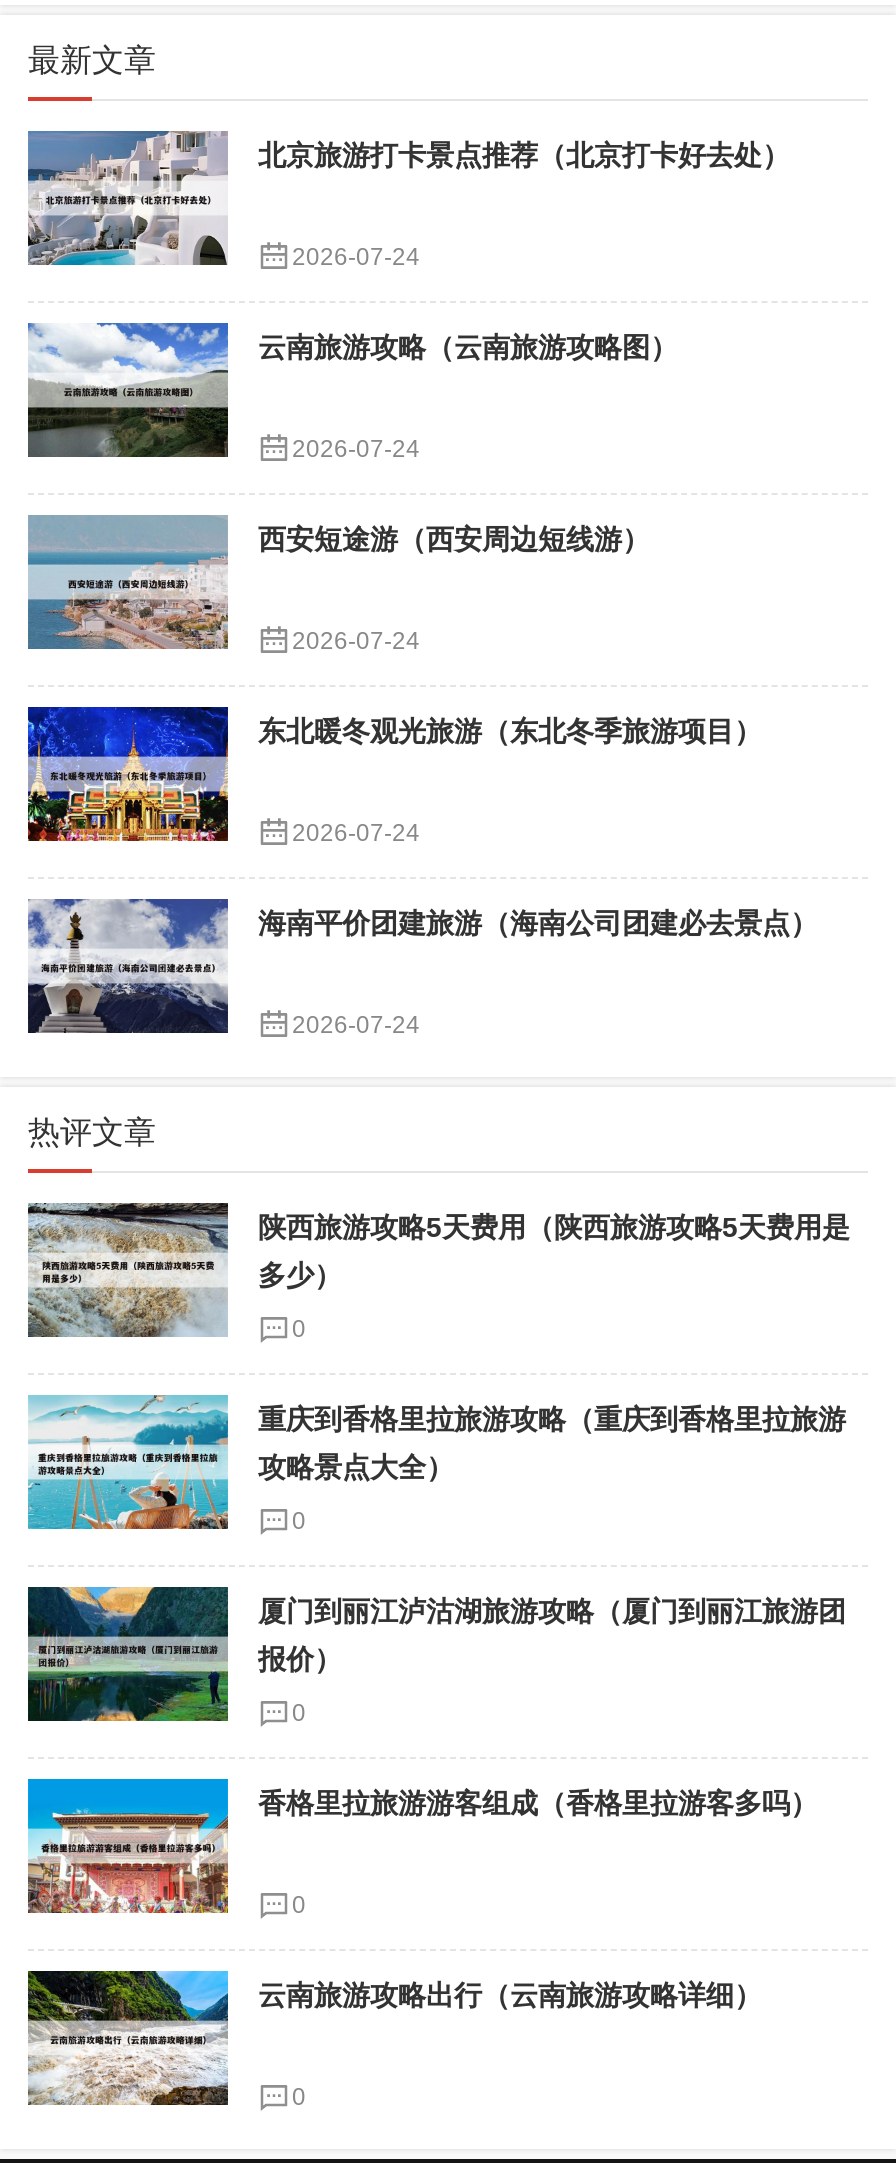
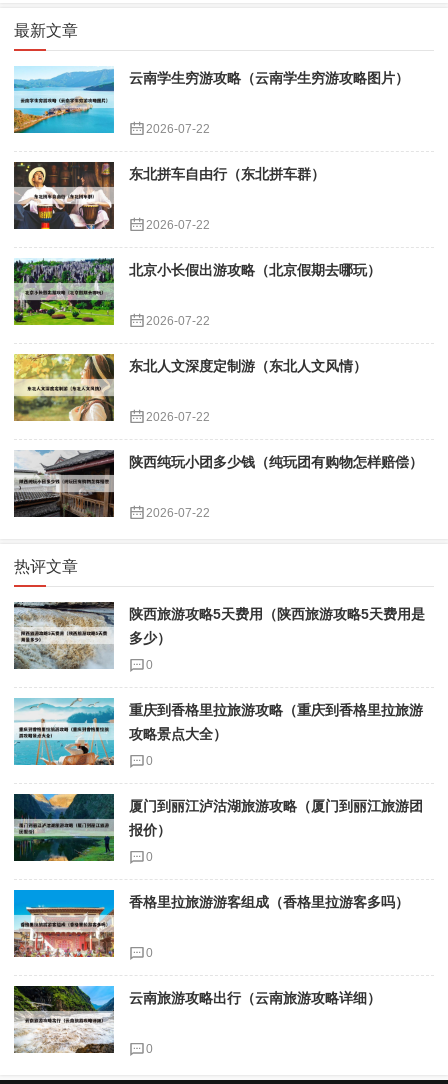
[26,129,790,267] [image] | 北京旅游打卡景点推荐（北京打卡好去处） -> [13,66,409,134] [image] | 云南学生穷游攻略（云南学生穷游攻略图片）
[292,243,420,271] 2026-07-24 -> [146,122,210,136] 2026-07-22
[26,321,678,459] [image] | 云南旅游攻略（云南旅游攻略图） -> [13,161,325,230] [image] | 东北拼车自由行（东北拼车群）
[292,435,420,463] 2026-07-24 -> [146,218,210,232] 2026-07-22
[26,515,650,651] [image] | 西安短途游（西安周边短线游） -> [13,259,381,326] [image] | 北京小长假出游攻略（北京假期去哪玩）
[292,627,420,655] 2026-07-24 -> [146,314,210,328] 2026-07-22
[26,705,762,843] [image] | 东北暖冬观光旅游（东北冬季旅游项目） -> [13,353,367,422] [image] | 东北人文深度定制游（东北人文风情）
[292,819,420,847] 2026-07-24 -> [146,410,210,424] 2026-07-22
[28,897,818,1033] [image] | 海南平价团建旅游（海南公司团建必去景点） -> [14,450,423,518] [image] | 陕西纯玩小团多少钱（纯玩团有购物怎样赔偿）
[292,1011,420,1039] 2026-07-24 -> [146,506,210,520] 2026-07-22

